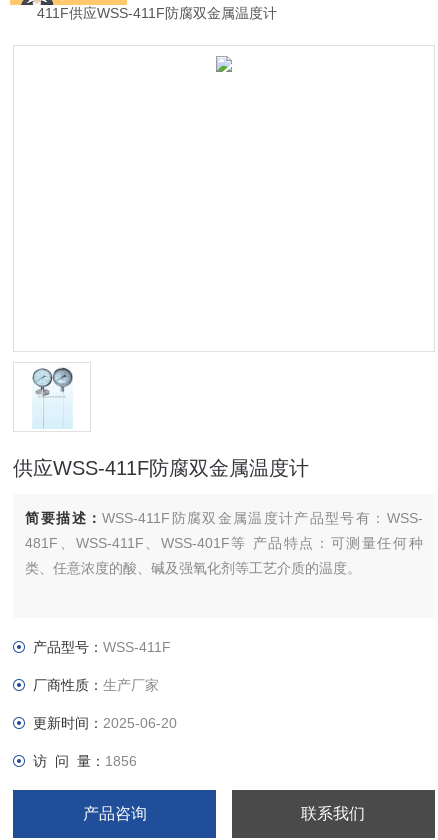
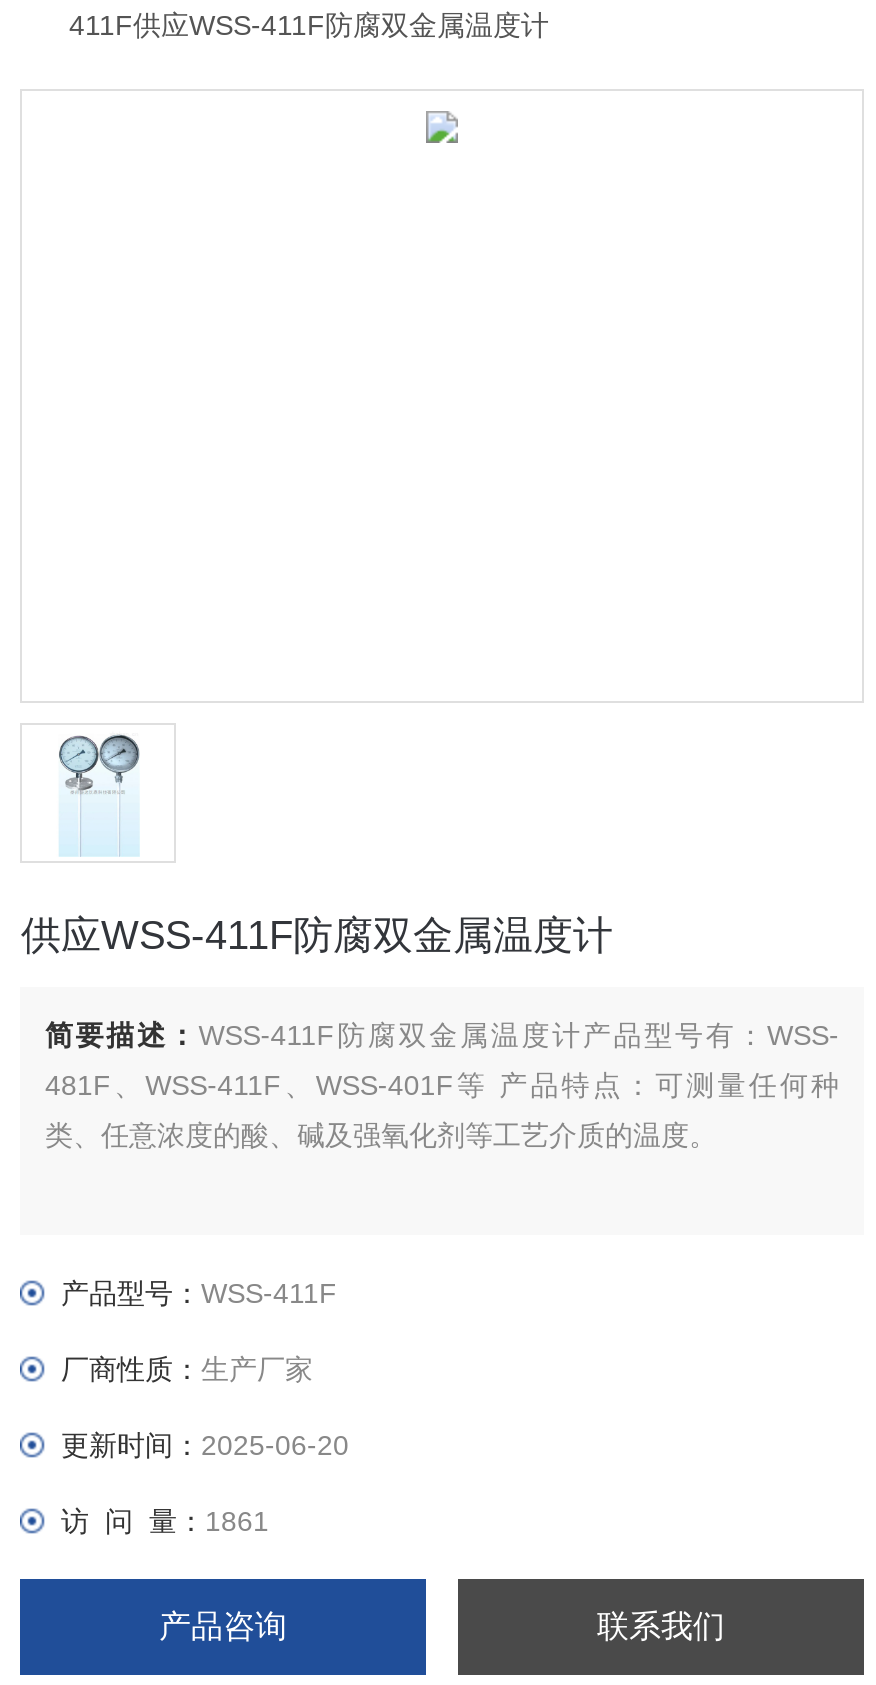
[33,753,137,769] 访 问 量：1856 -> [61,1505,269,1537] 访 问 量：1861

